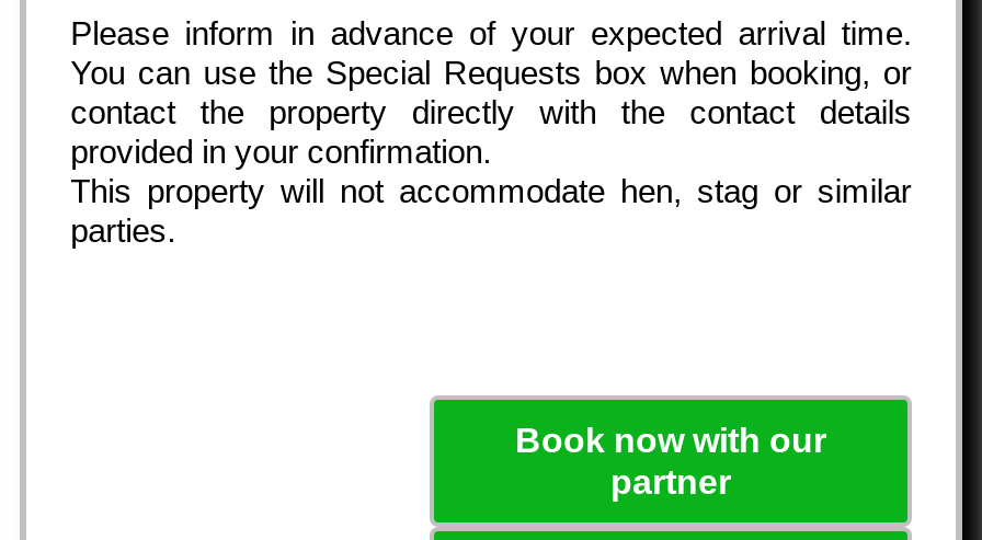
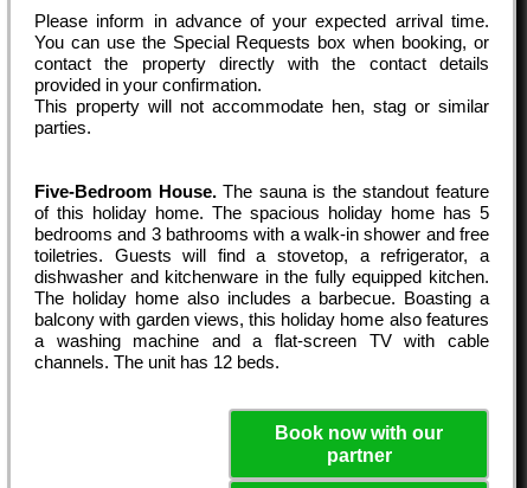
none -> [34,181,489,372] Five-Bedroom House. The sauna is the standout feature | of this holiday home. The spacious holiday home has 5 | bedrooms and 3 bathrooms with a walk-in shower and free | toiletries. Guests will find a stovetop, a refrigerator, a | dishwasher and kitchenware in the fully equipped kitchen. | The holiday home also includes a barbecue. Boasting a | balcony with garden views, this holiday home also features | a washing machine and a flat-screen TV with cable | channels. The unit has 12 beds.

